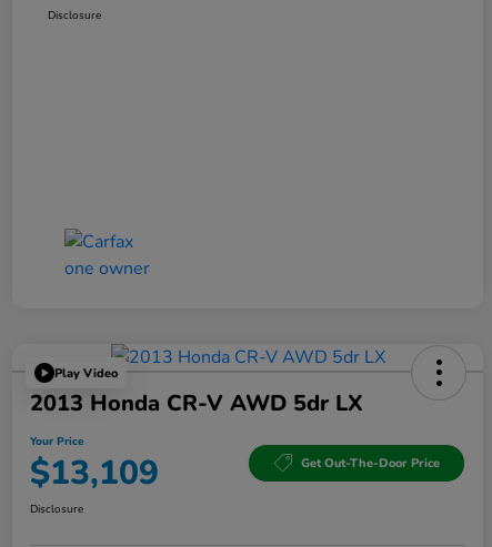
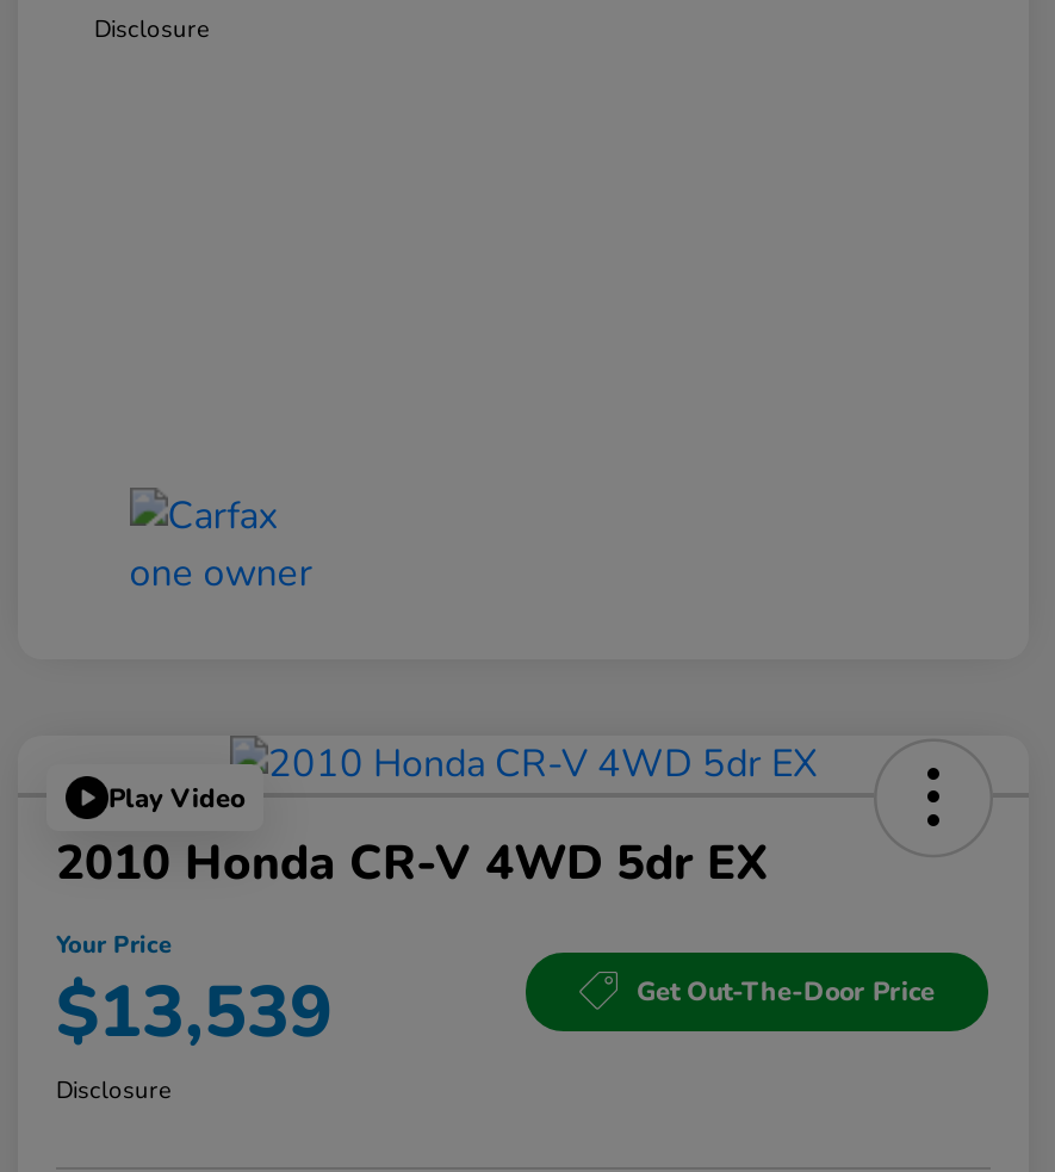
[30,389,363,419] 2013 Honda CR-V AWD 5dr LX -> [56,831,769,896] 2010 Honda CR-V 4WD 5dr EX
[30,451,159,496] $13,109 -> [56,965,333,1063] $13,539

